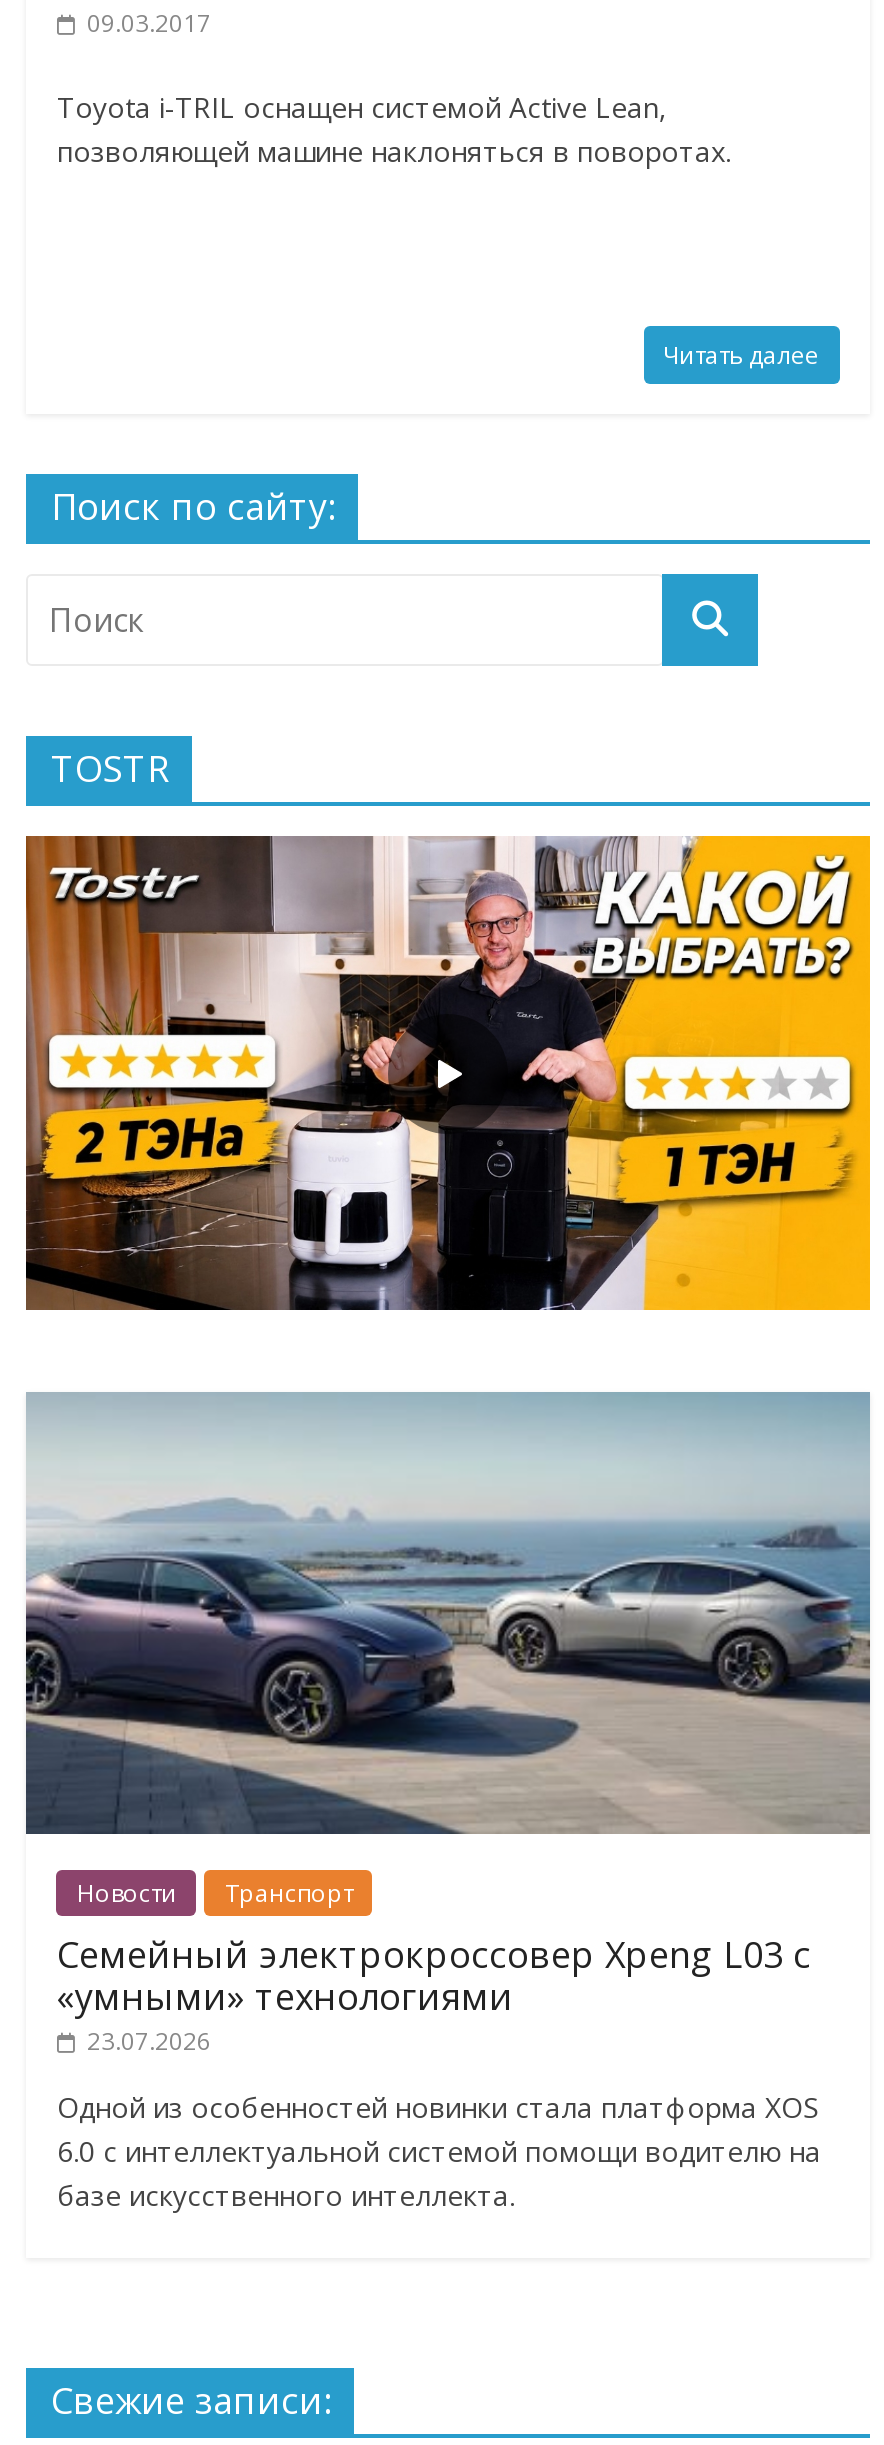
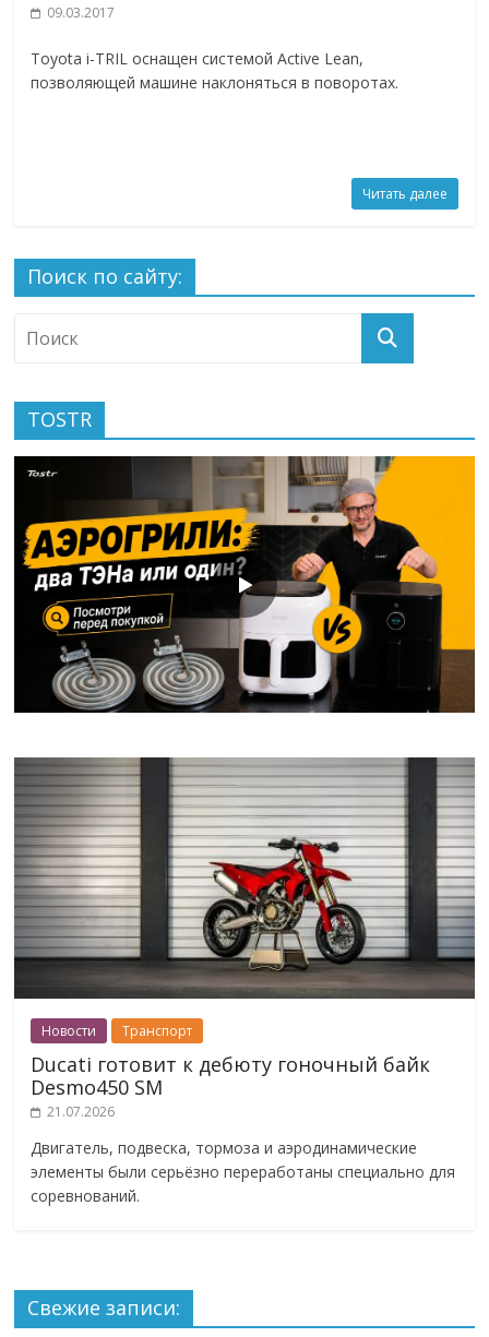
[24,834,872,1312] [image] -> [13,455,476,714] [image]
[26,1392,870,1834] [image] -> [14,757,475,999] [image]
[57,1930,811,2058] Семейный электрокроссовер Xpeng L03 с | «умными» технологиями | 23.07.2026 -> [31,1052,430,1121] Ducati готовит к дебюту гоночный байк | Desmo450 SM | 21.07.2026
[57,2088,821,2214] Одной из особенностей новинки стала платформа XOS | 6.0 с интеллектуальной системой помощи водителю на | базе искусственного интеллекта. -> [31,1138,456,1207] Двигатель, подвеска, тормоза и аэродинамические | элементы были серьёзно переработаны специально для | соревнований.

